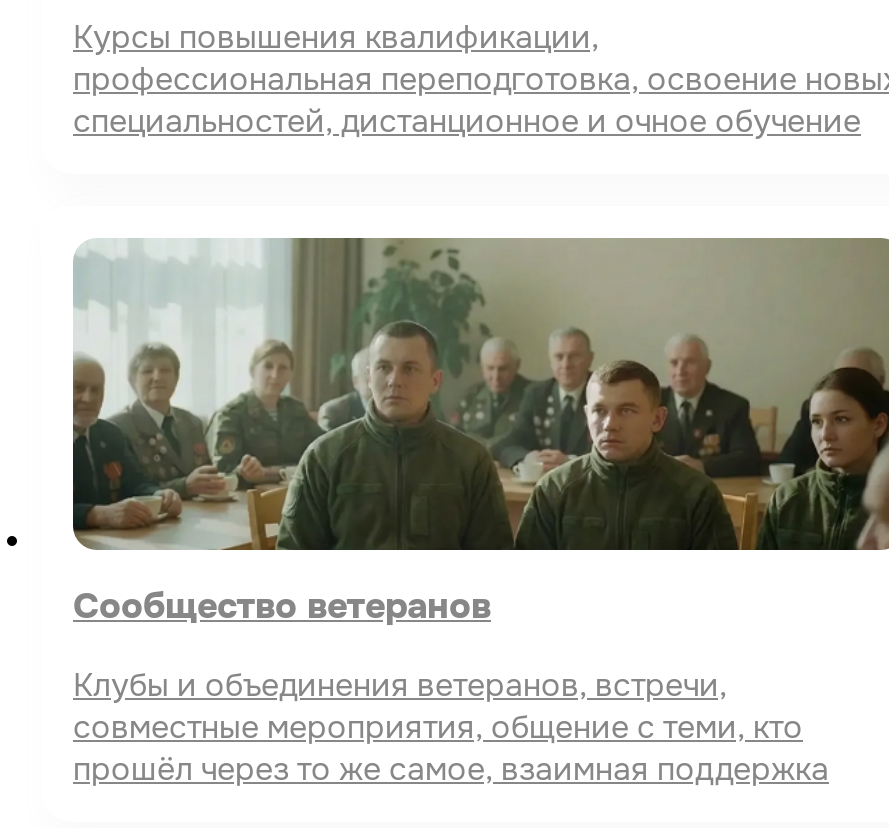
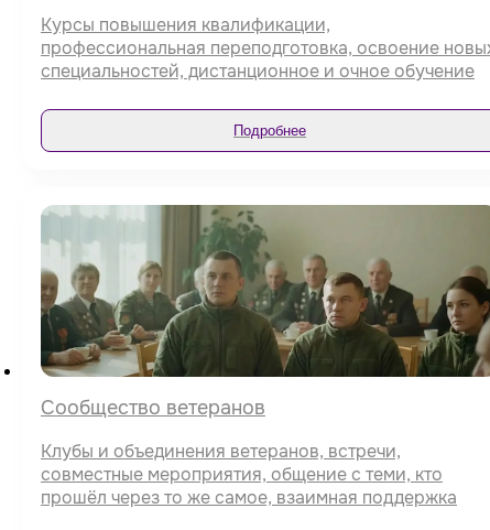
none -> [233,122,306,139] Подробнее

